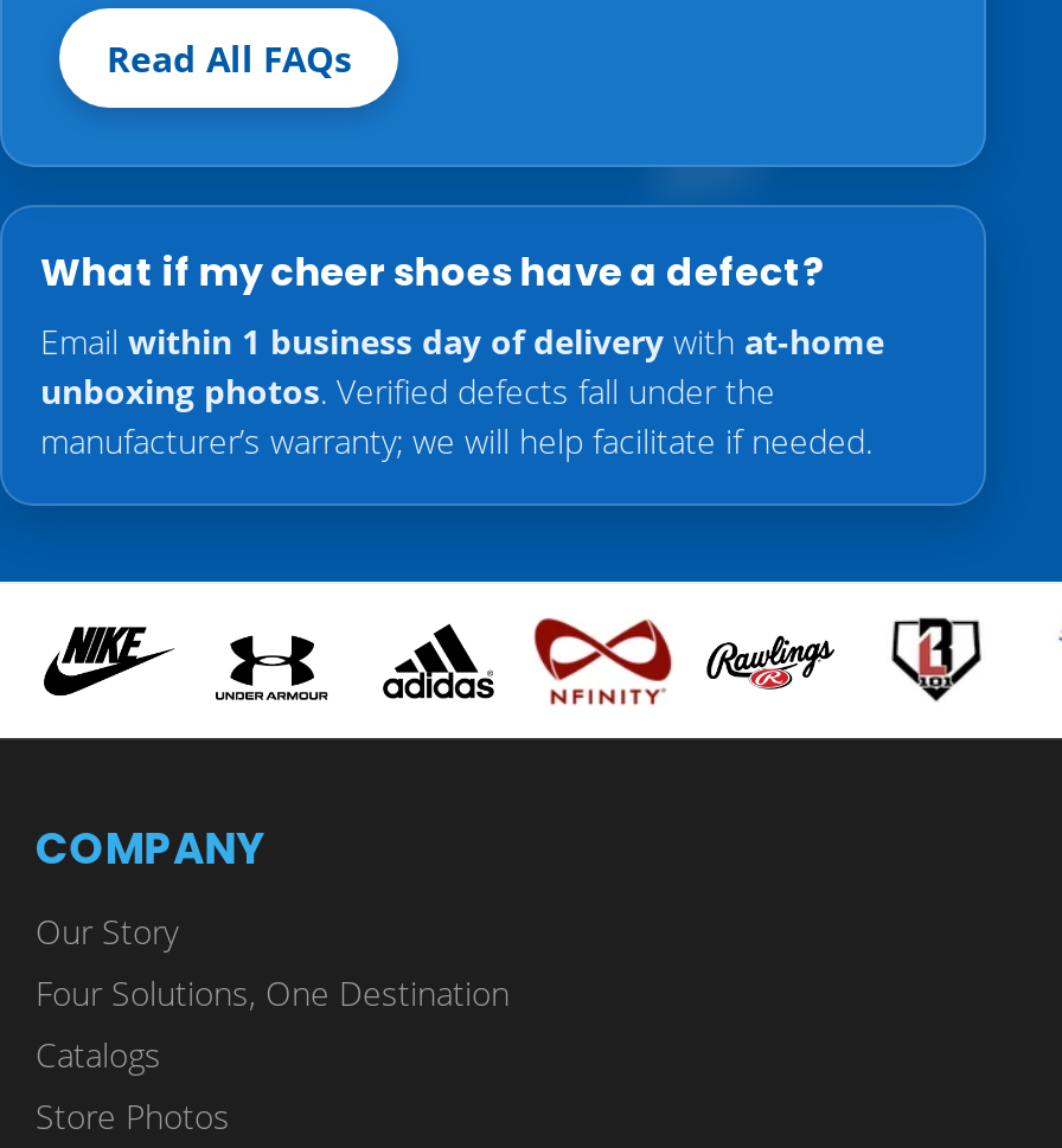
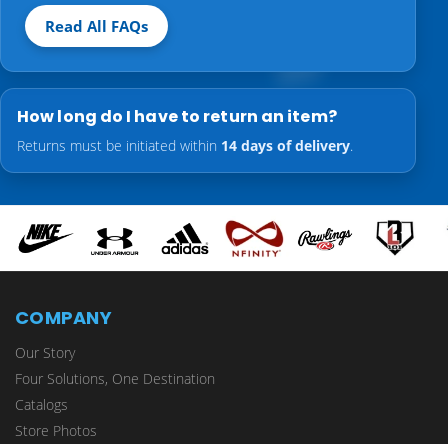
[40,245,884,463] What if my cheer shoes have a defect? | Email within 1 business day of delivery with at-home | unboxing photos. Verified defects fall under the | manufacturer’s warranty; we will help facilitate if needed. -> [17,105,353,155] How long do I have to return an item? | Returns must be initiated within 14 days of delivery.

